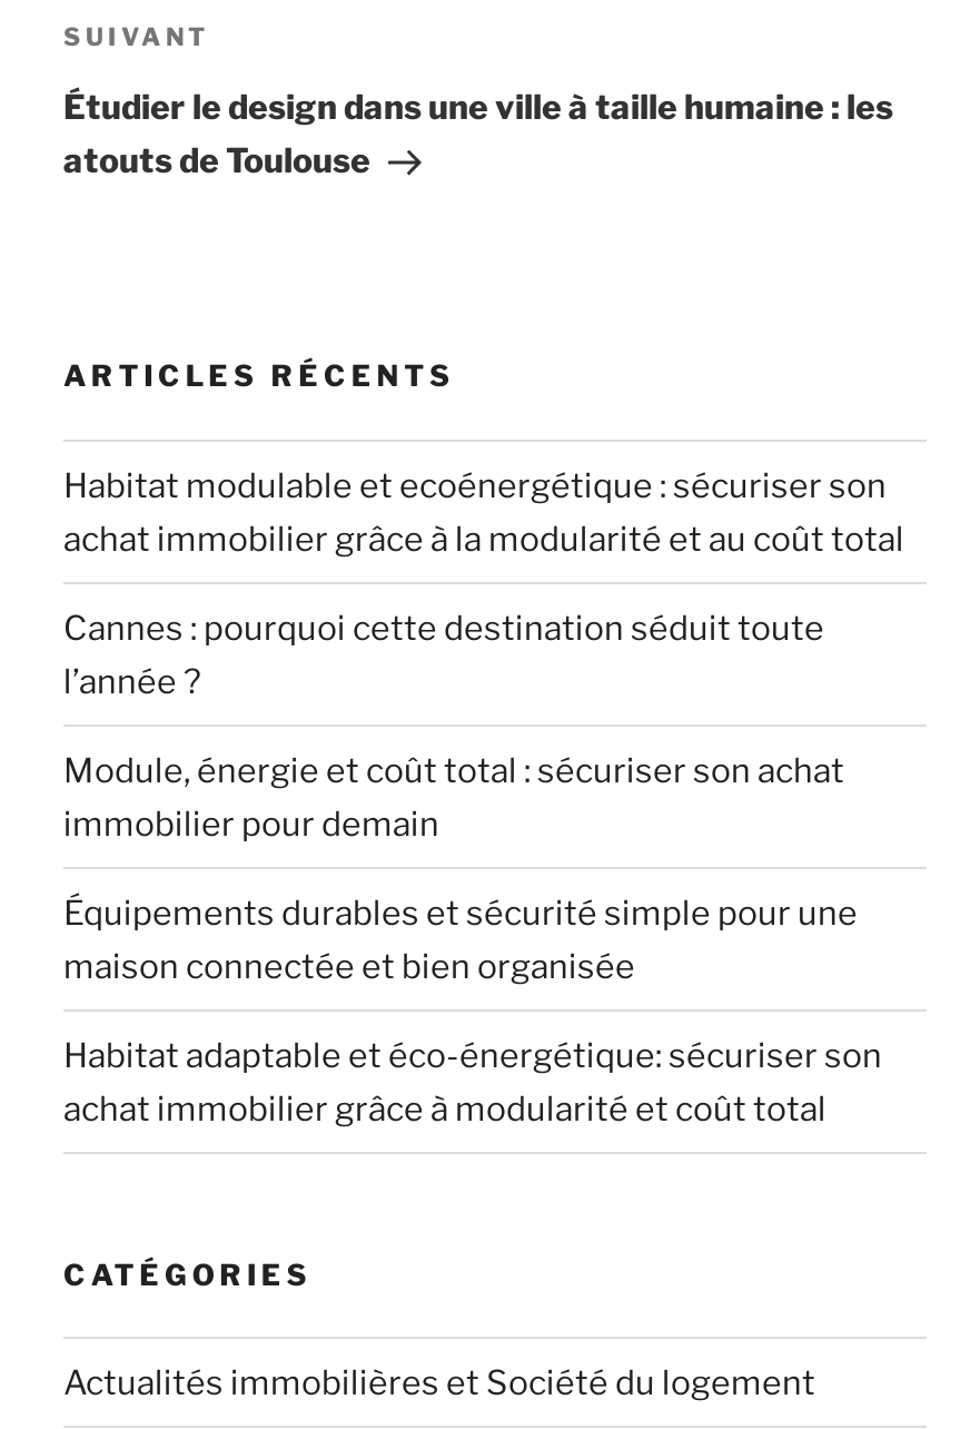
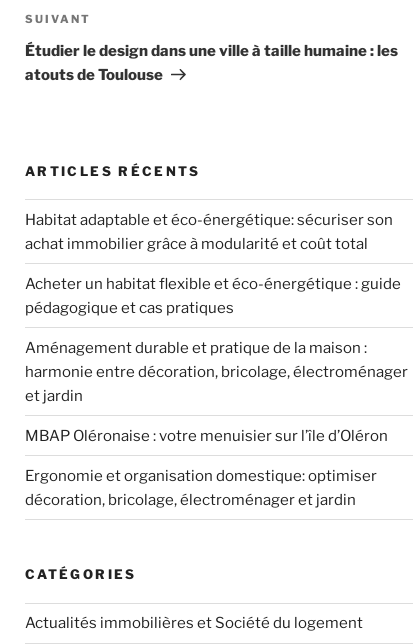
[63,465,904,985] Habitat modulable et ecoénergétique : sécuriser son | achat immobilier grâce à la modularité et au coût total | Cannes : pourquoi cette destination séduit toute | l’année ? | Module, énergie et coût total : sécuriser son achat | immobilier pour demain | Équipements durables et sécurité simple pour une | maison connectée et bien organisée -> none
moved [63,1034,882,1128] -> [25,211,393,253]: Habitat adaptable et éco-énergétique: sécuriser son | achat immobilier grâce à modularité et coût total
none -> [25,275,408,509] Acheter un habitat flexible et éco-énergétique : guide | pédagogique et cas pratiques | Aménagement durable et pratique de la maison : | harmonie entre décoration, bricolage, électroménager | et jardin | MBAP Oléronaise : votre menuisier sur l’île d’Oléron | Ergonomie et organisation domestique: optimiser | décoration, bricolage, électroménager et jardin

